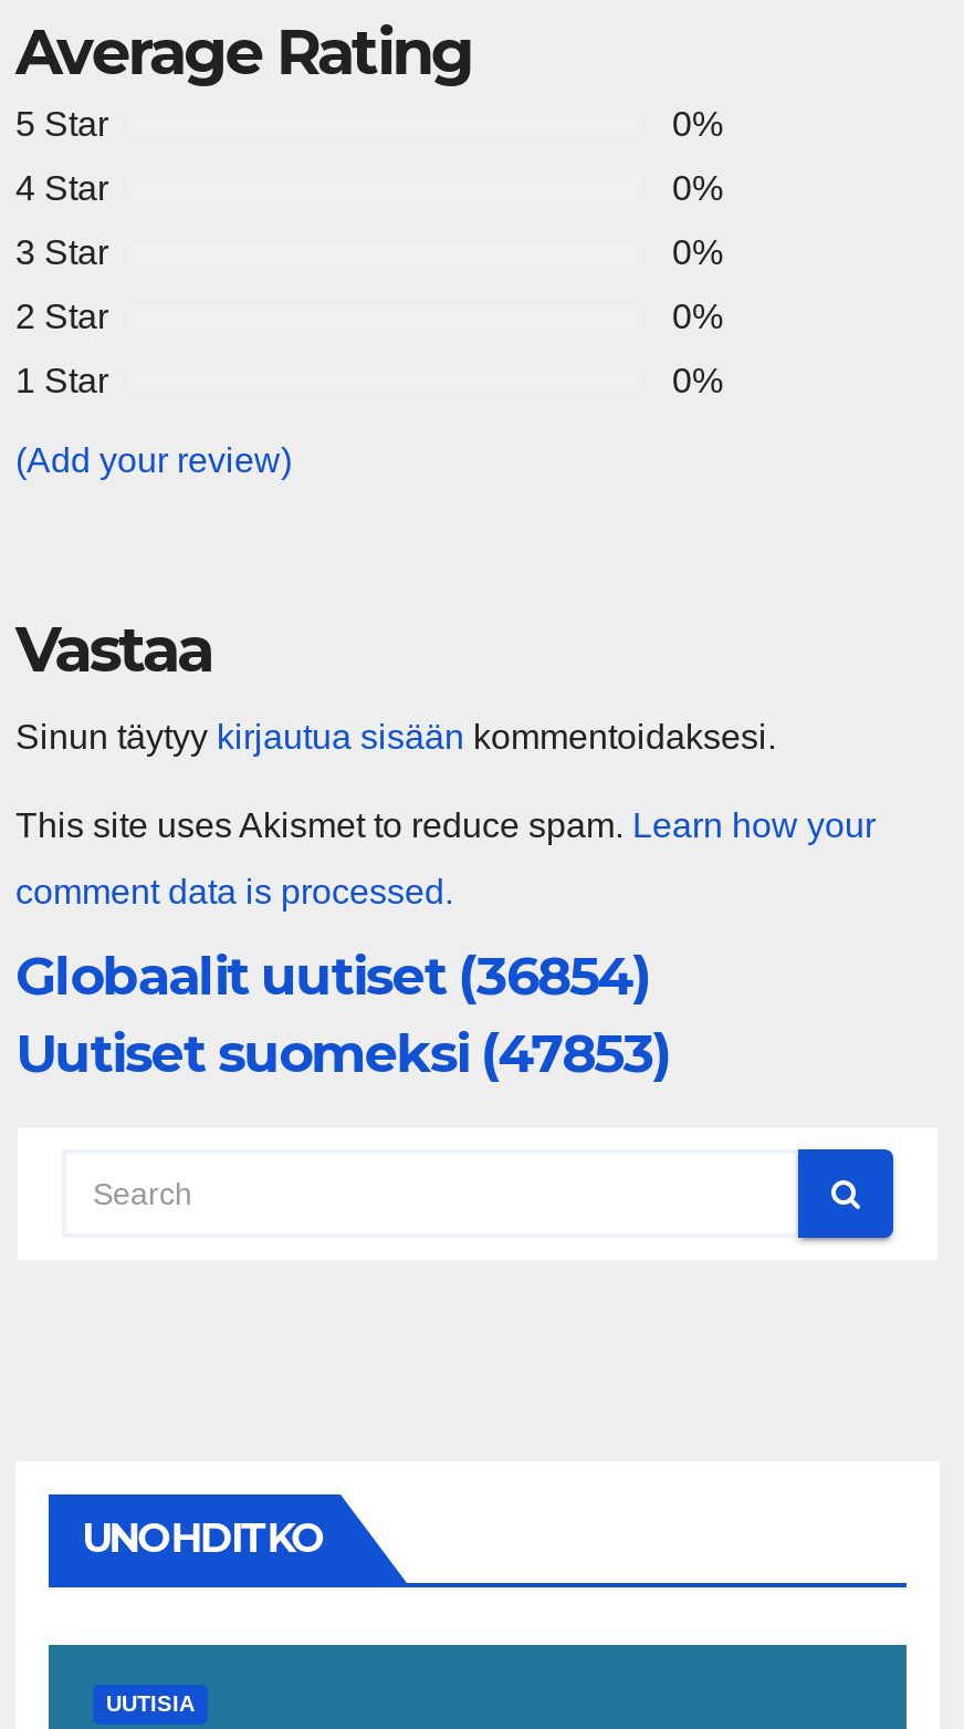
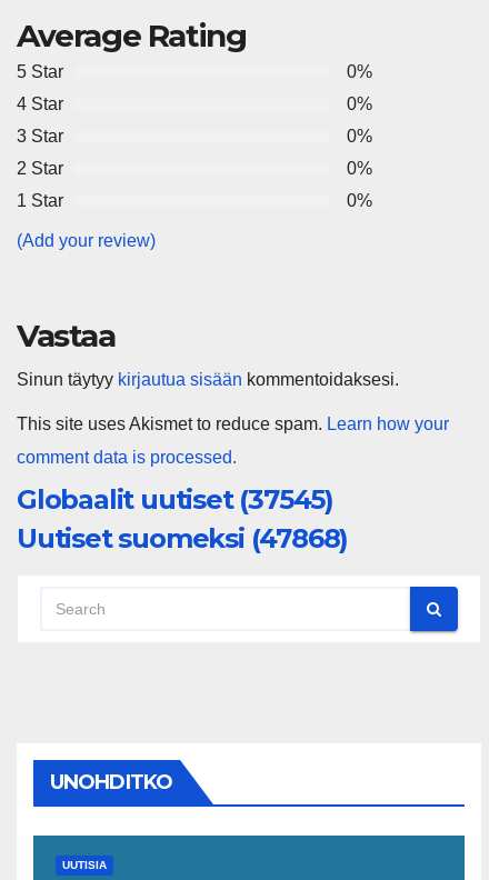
[15,944,650,1008] Globaalit uutiset (36854) -> [17,483,333,516] Globaalit uutiset (37545)
[15,1021,670,1085] Uutiset suomeksi (47853) -> [17,522,348,554] Uutiset suomeksi (47868)

